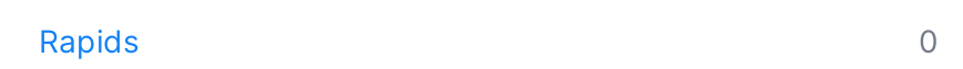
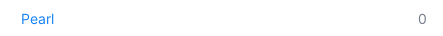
[39,21,139,58] Rapids -> [21,10,54,27] Pearl

